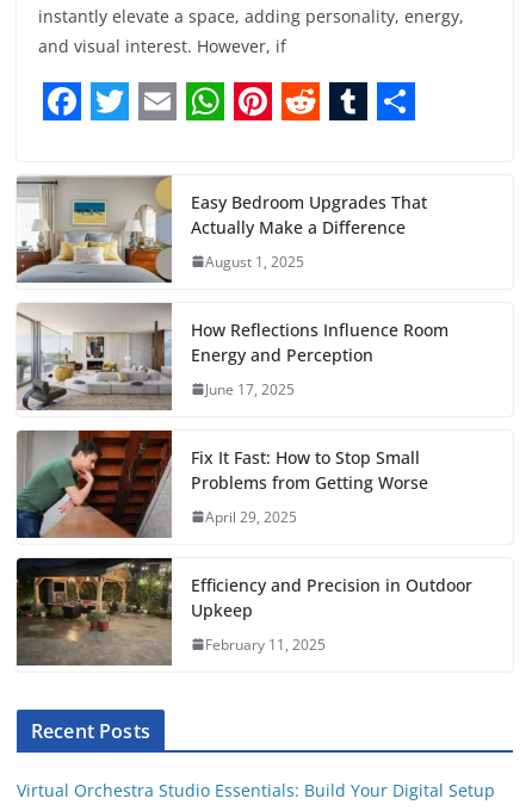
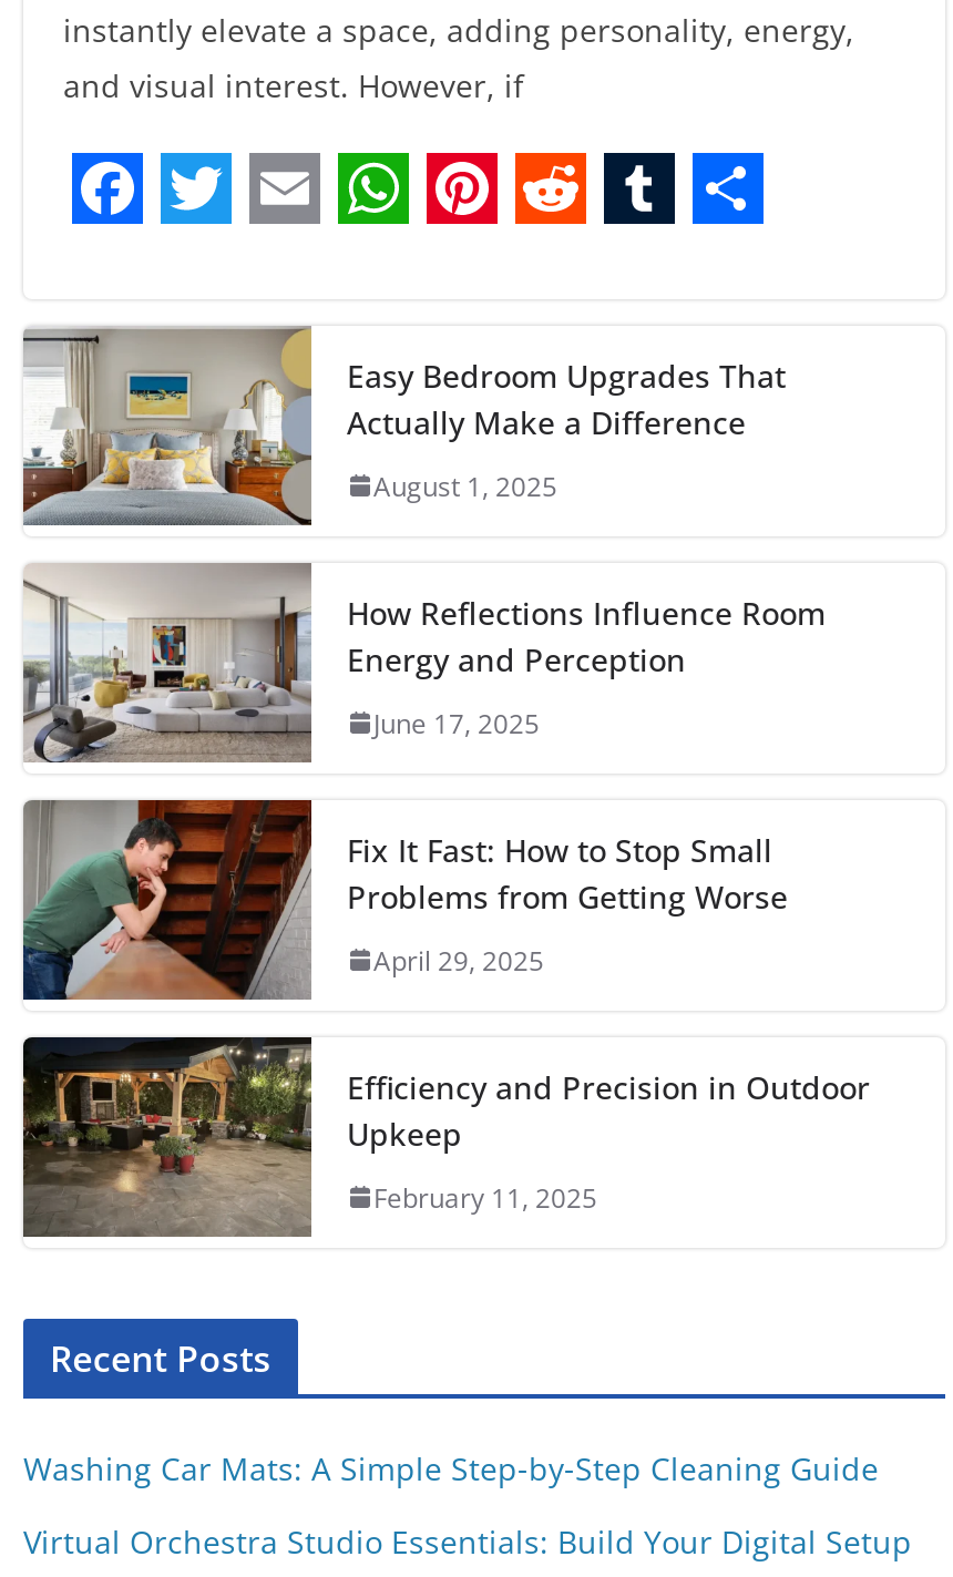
none -> [23,1446,879,1489] Washing Car Mats: A Simple Step-by-Step Cleaning Guide

